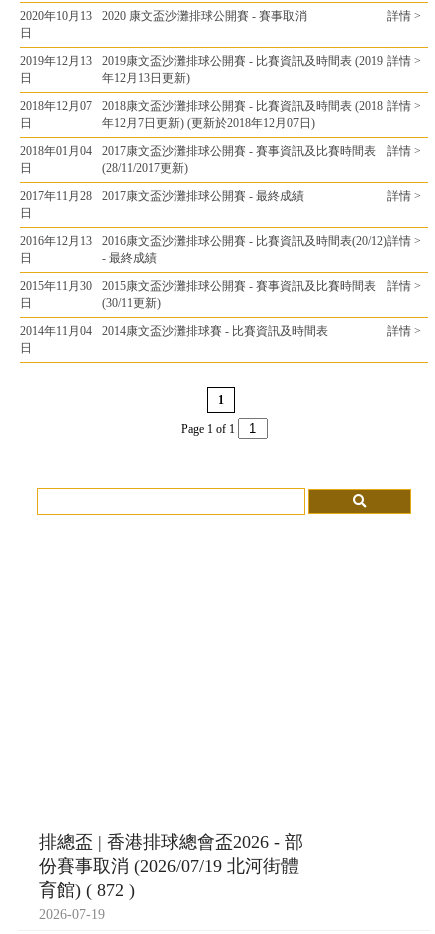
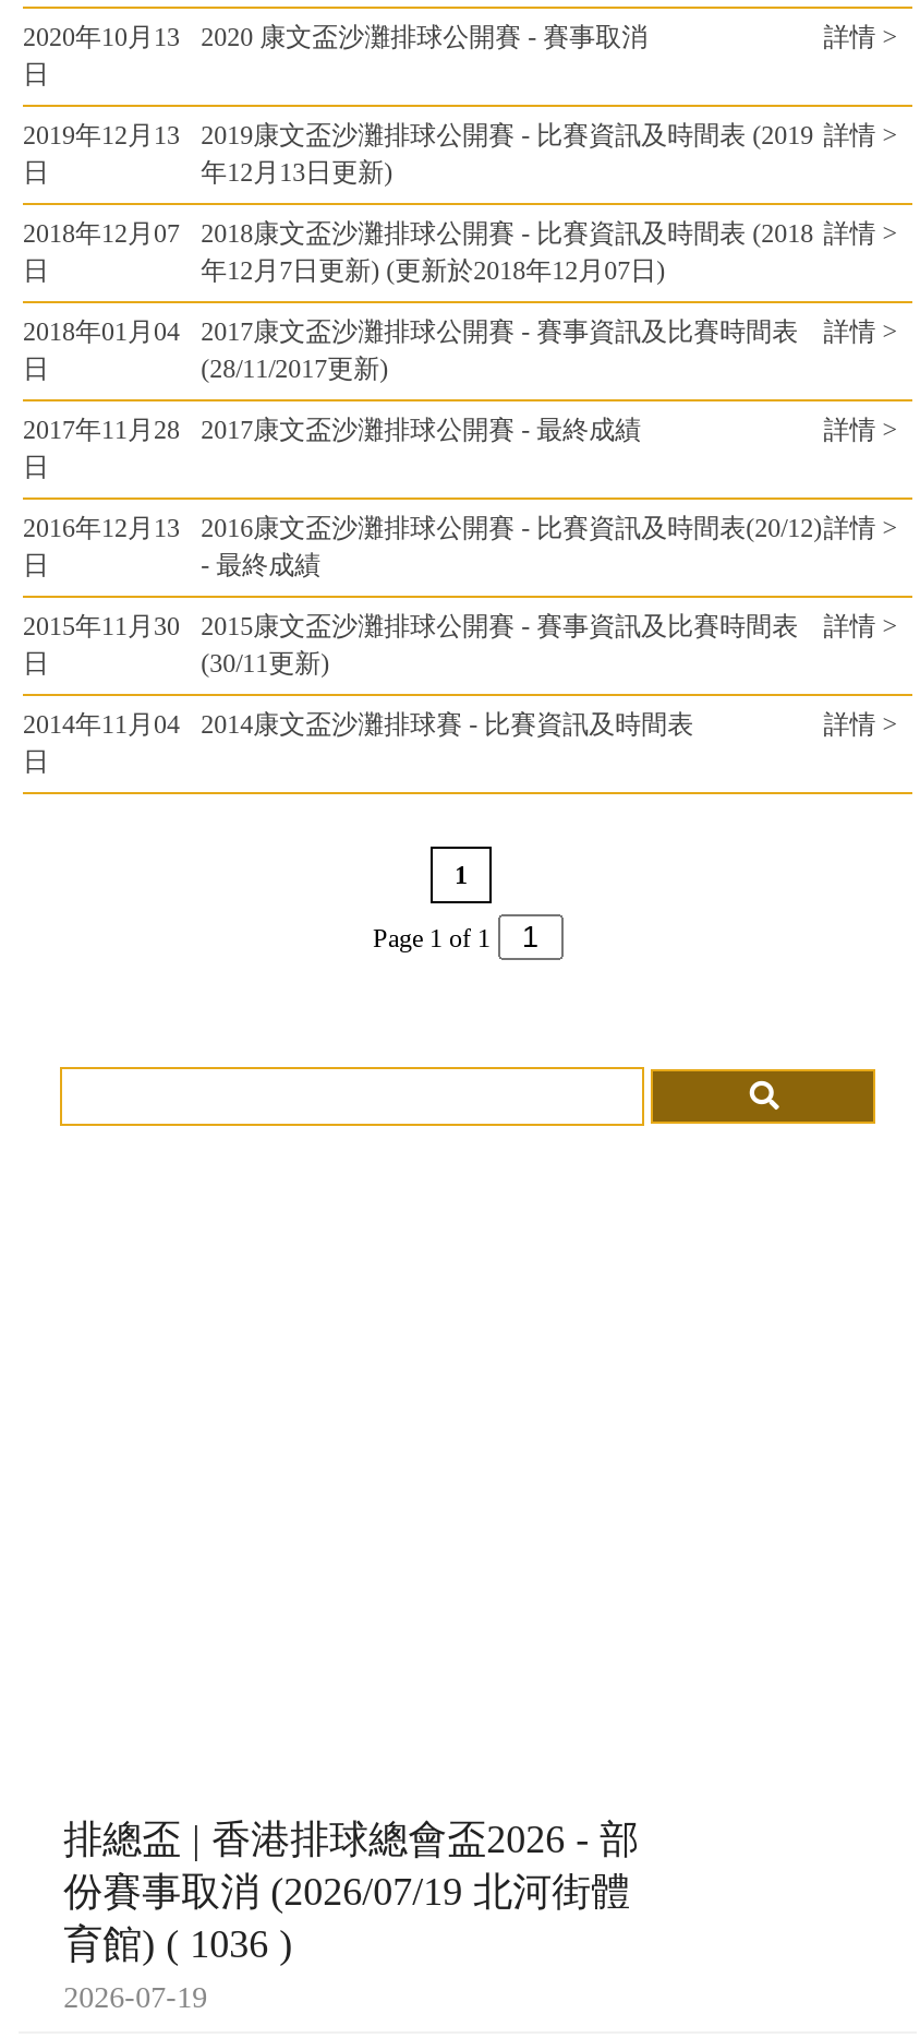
[39,880,135,900] 育館) ( 872 ) -> [63,1923,292,1966] 育館) ( 1036 )

